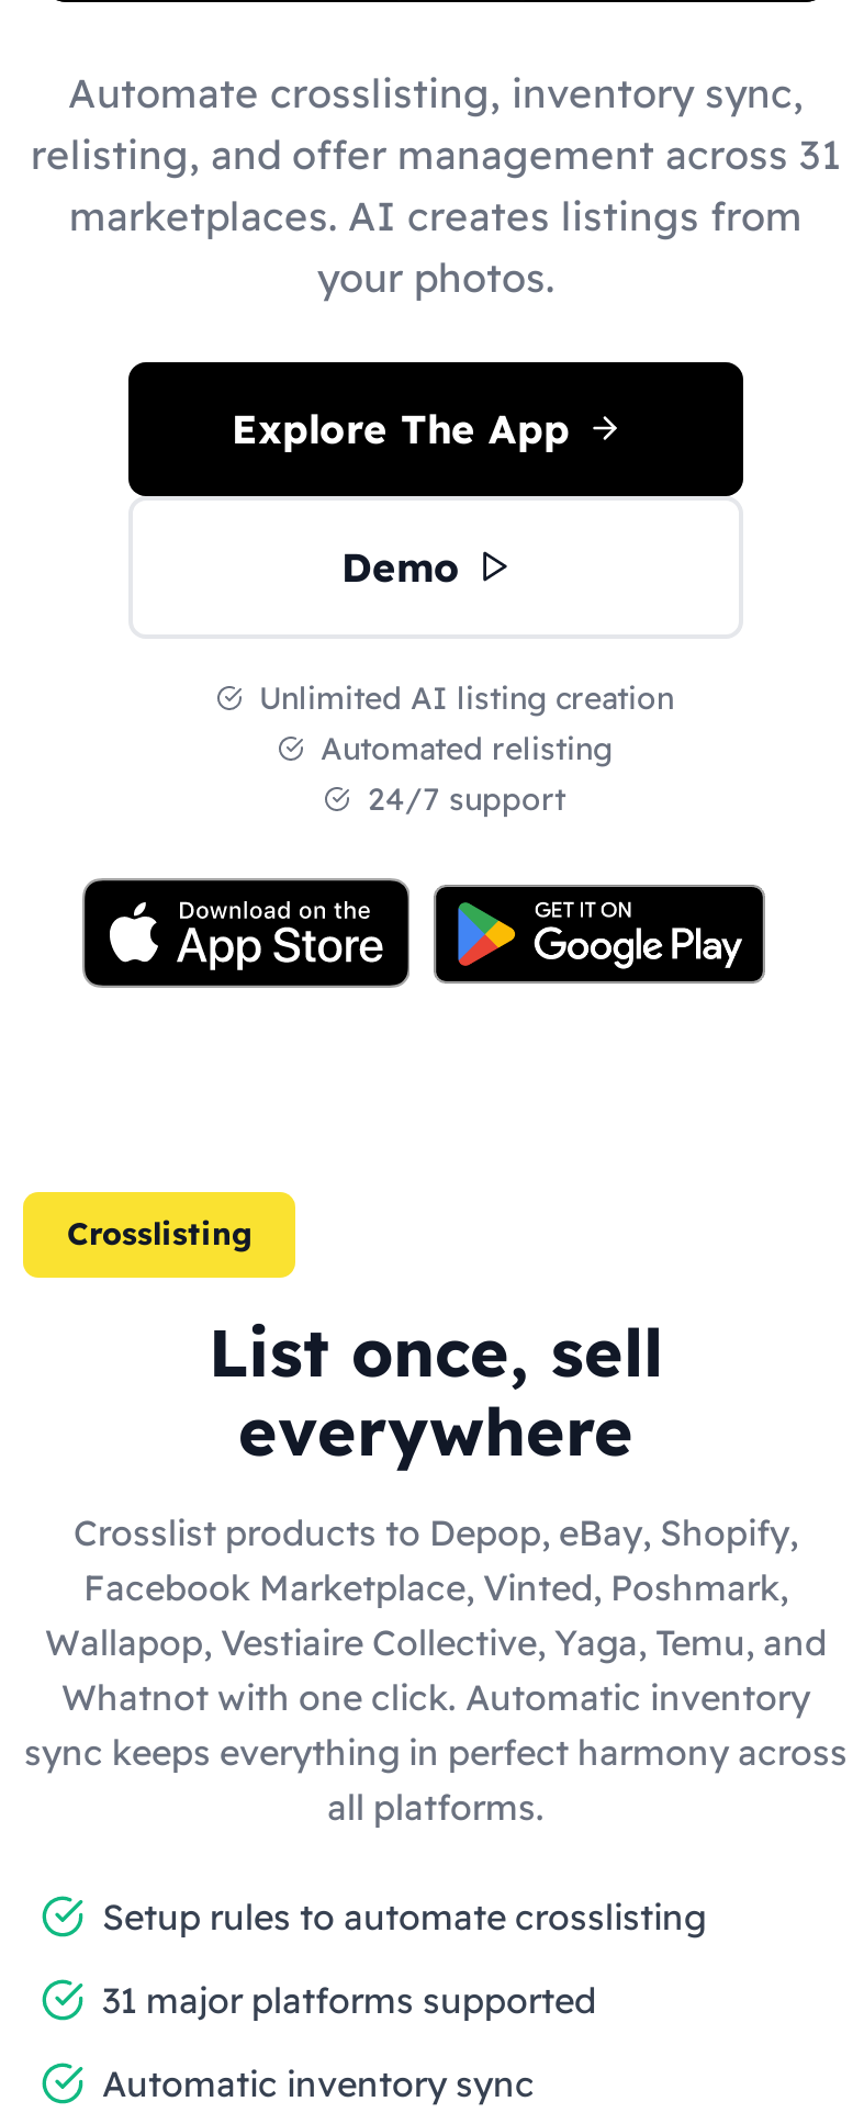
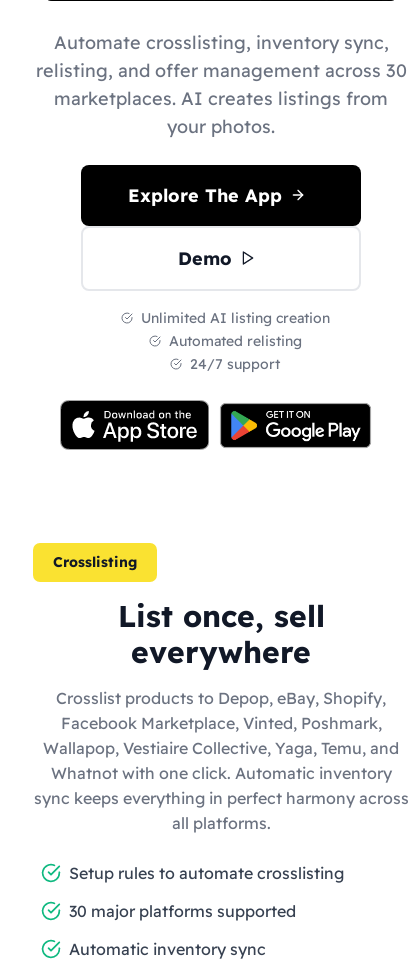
[31,128,841,179] relisting, and offer management across 31 -> [35,58,406,81] relisting, and offer management across 30
[102,1977,596,2021] 31 major platforms supported -> [69,900,296,920] 30 major platforms supported

